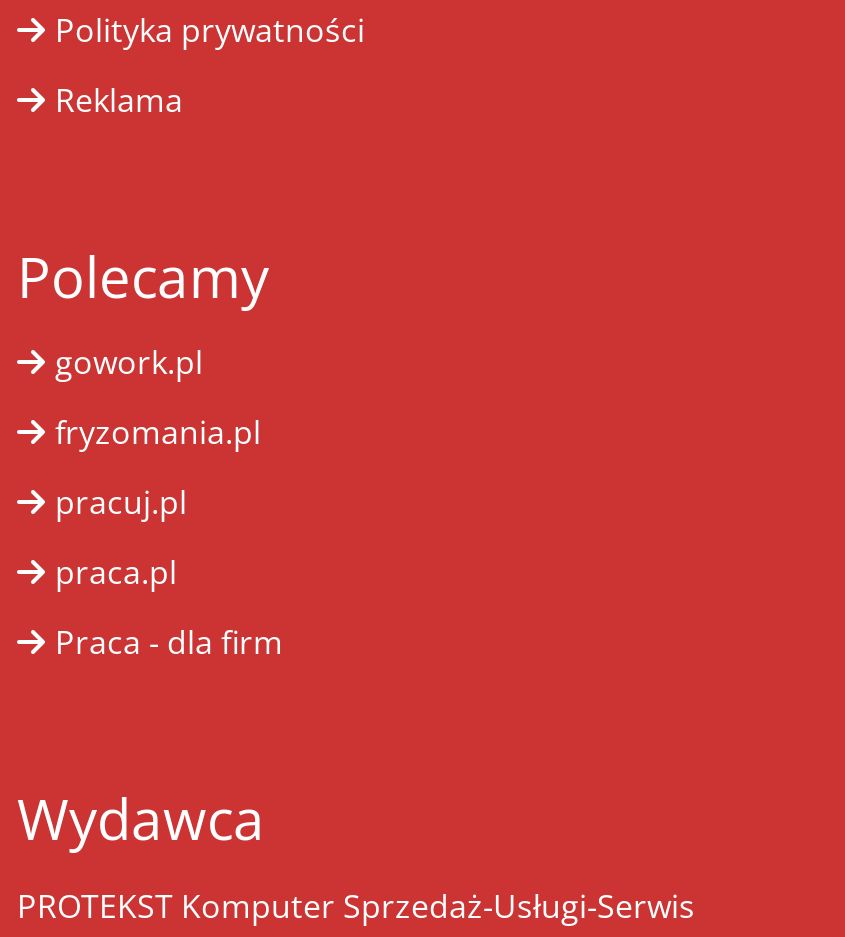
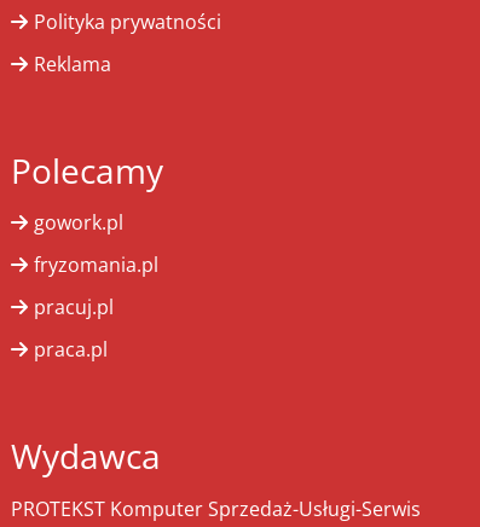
[55,621,283,665] Praca - dla firm -> none

